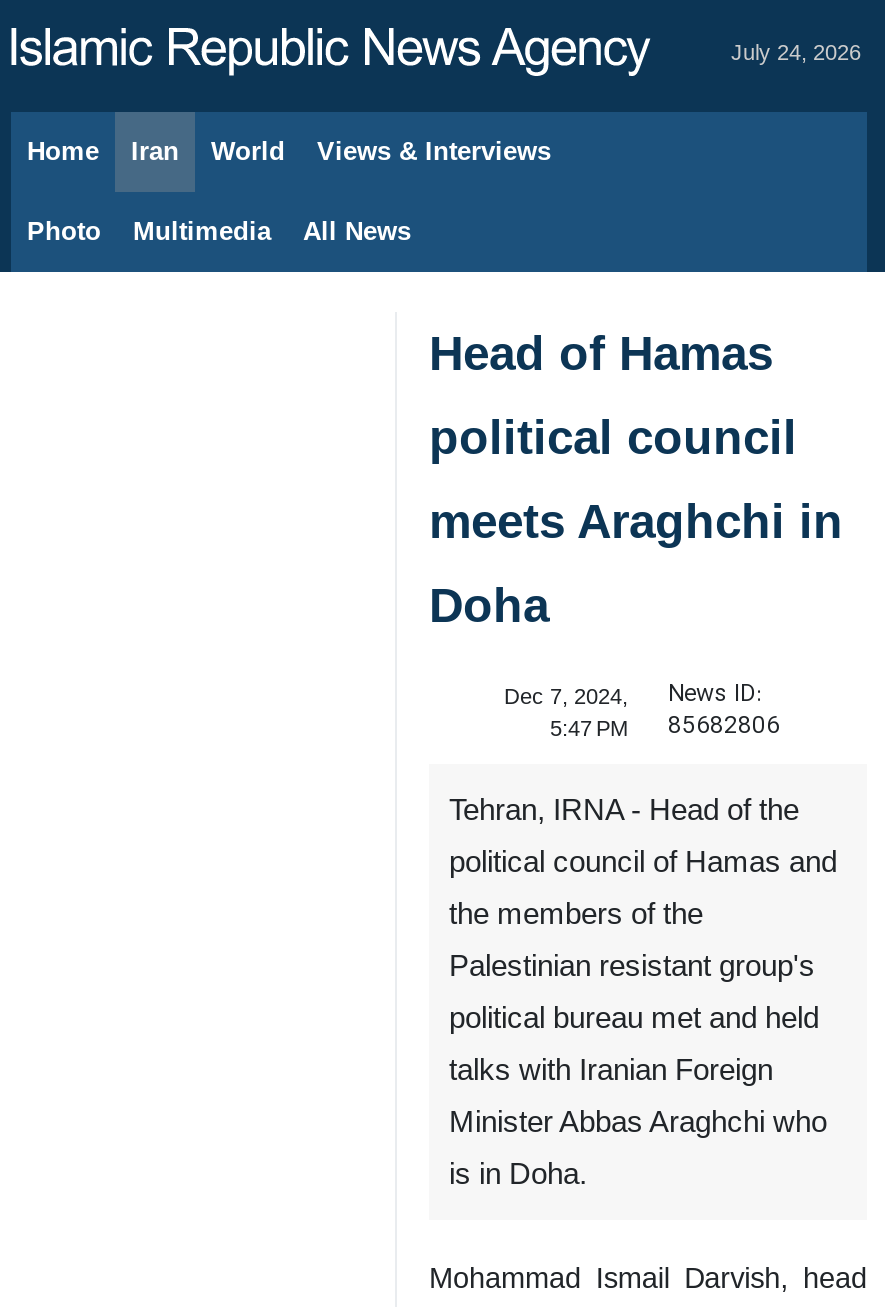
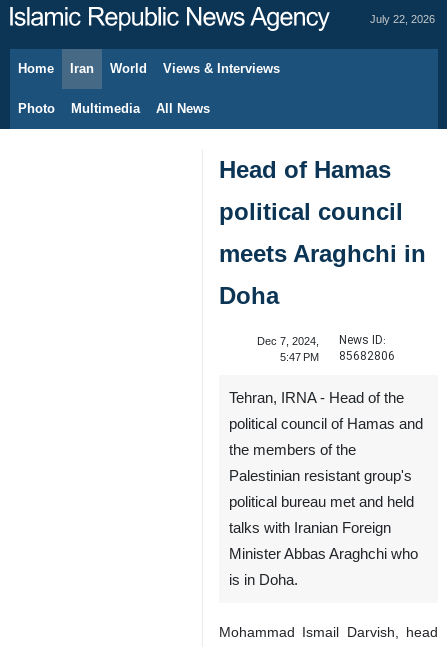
[731,40,861,64] July 24, 2026 -> [370,13,435,25] July 22, 2026

